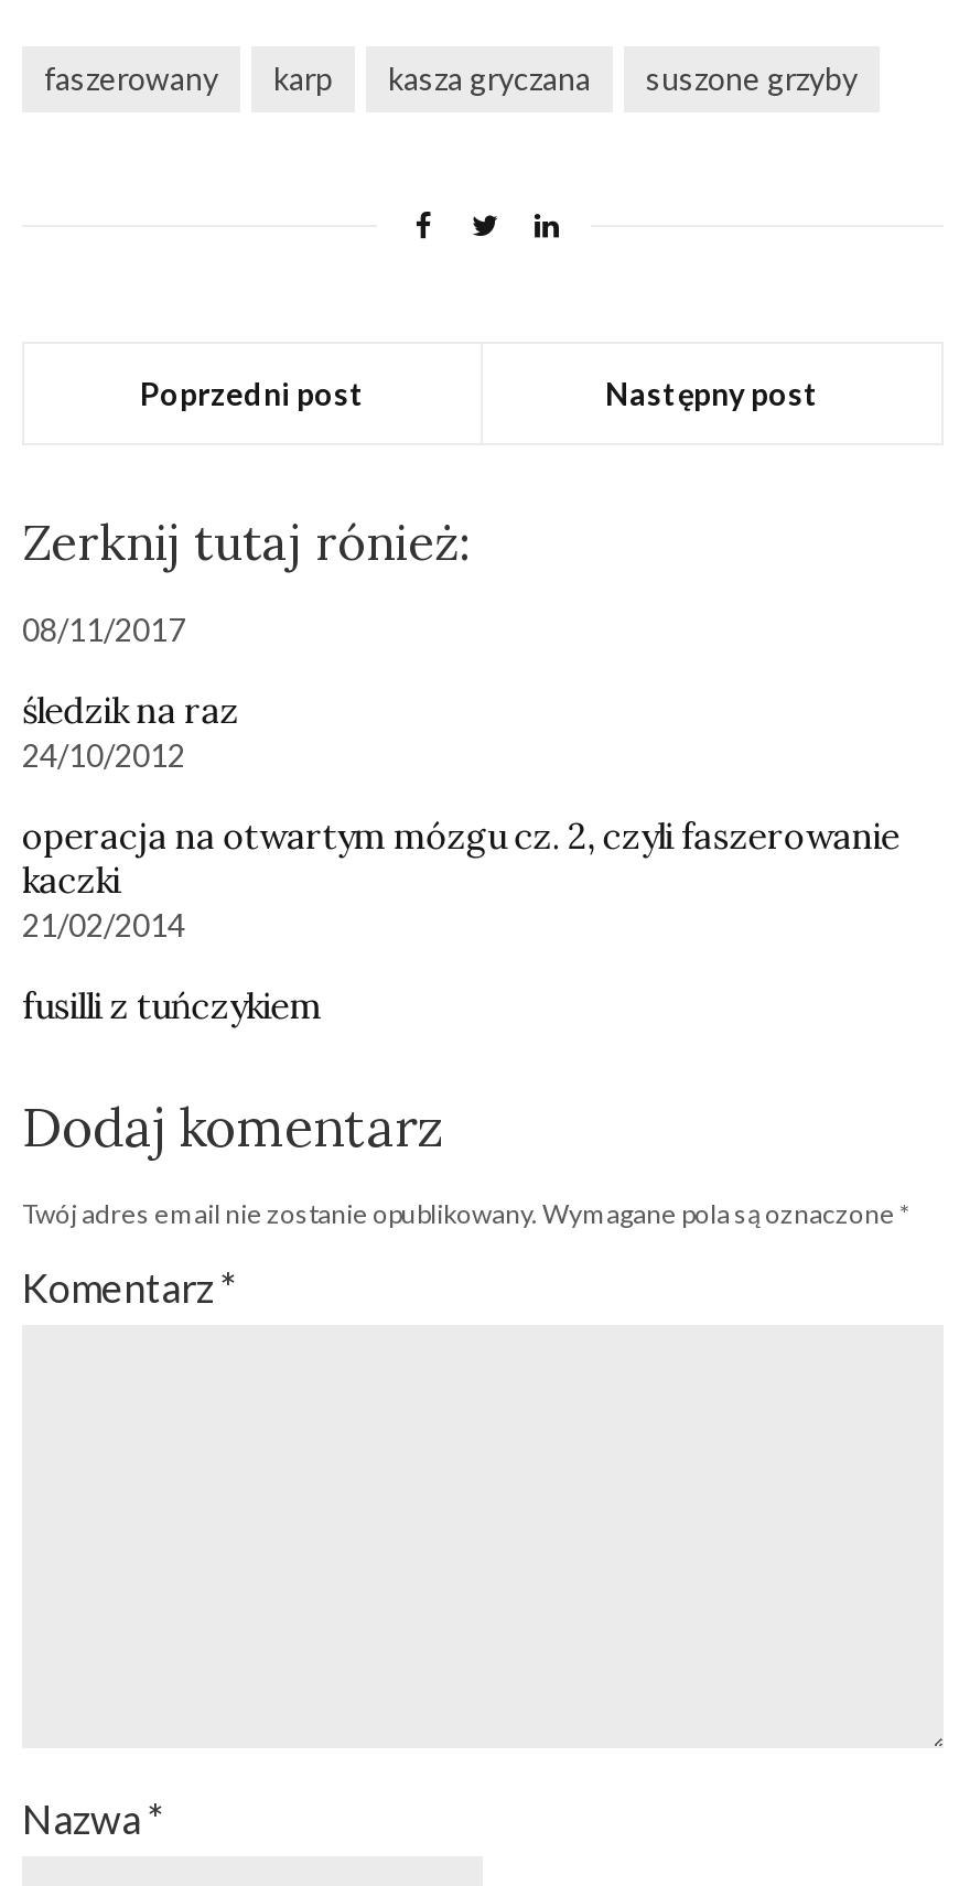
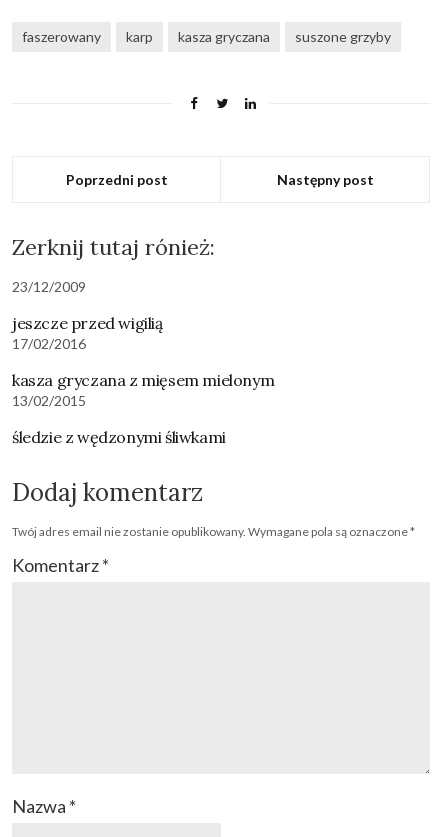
[22,610,185,647] 08/11/2017 -> [12,277,86,294] 23/12/2009
[22,687,239,773] śledzik na raz | 24/10/2012 -> [12,312,163,351] jeszcze przed wigilią | 17/02/2016
[22,812,900,942] operacja na otwartym mózgu cz. 2, czyli faszerowanie | kaczki | 21/02/2014 -> [12,369,274,408] kasza gryczana z mięsem mielonym | 13/02/2015
[22,982,322,1026] fusilli z tuńczykiem -> [12,426,226,446] śledzie z wędzonymi śliwkami

